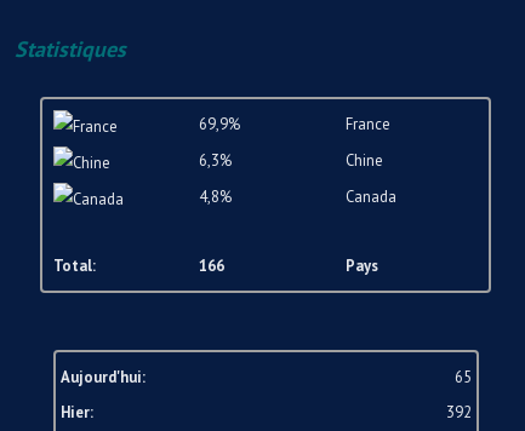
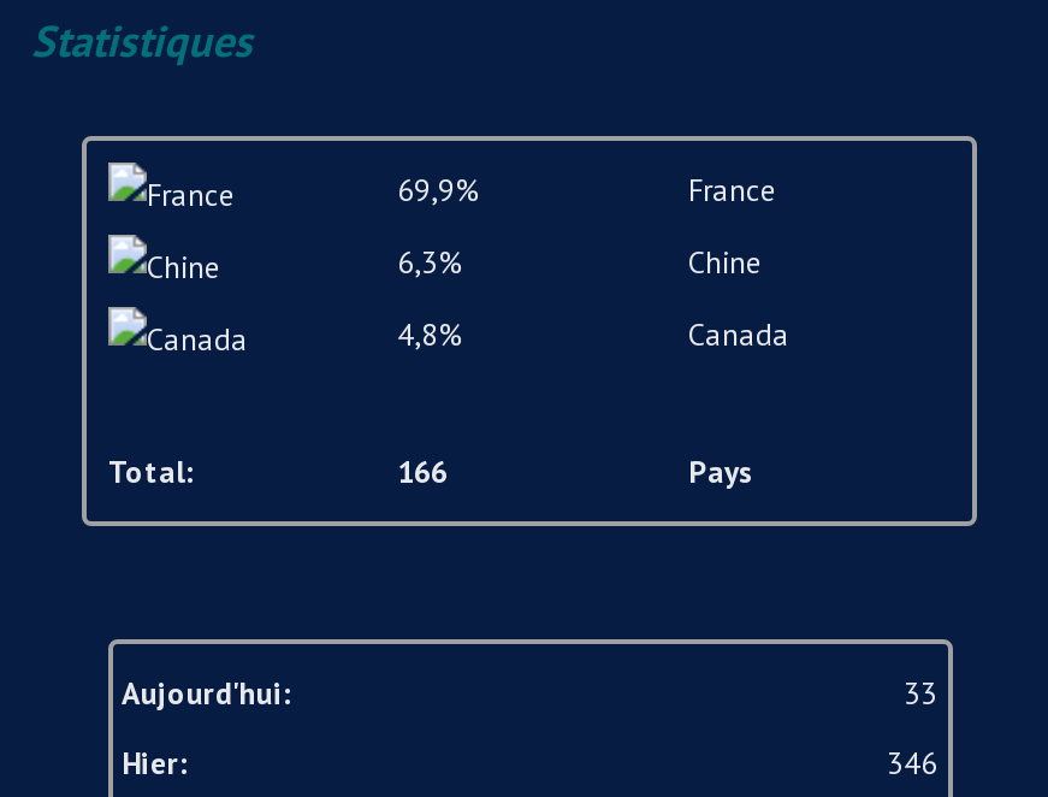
[454,367,471,388] 65 -> [904,674,937,715] 33
[446,402,471,423] 392 -> [887,744,937,784] 346

